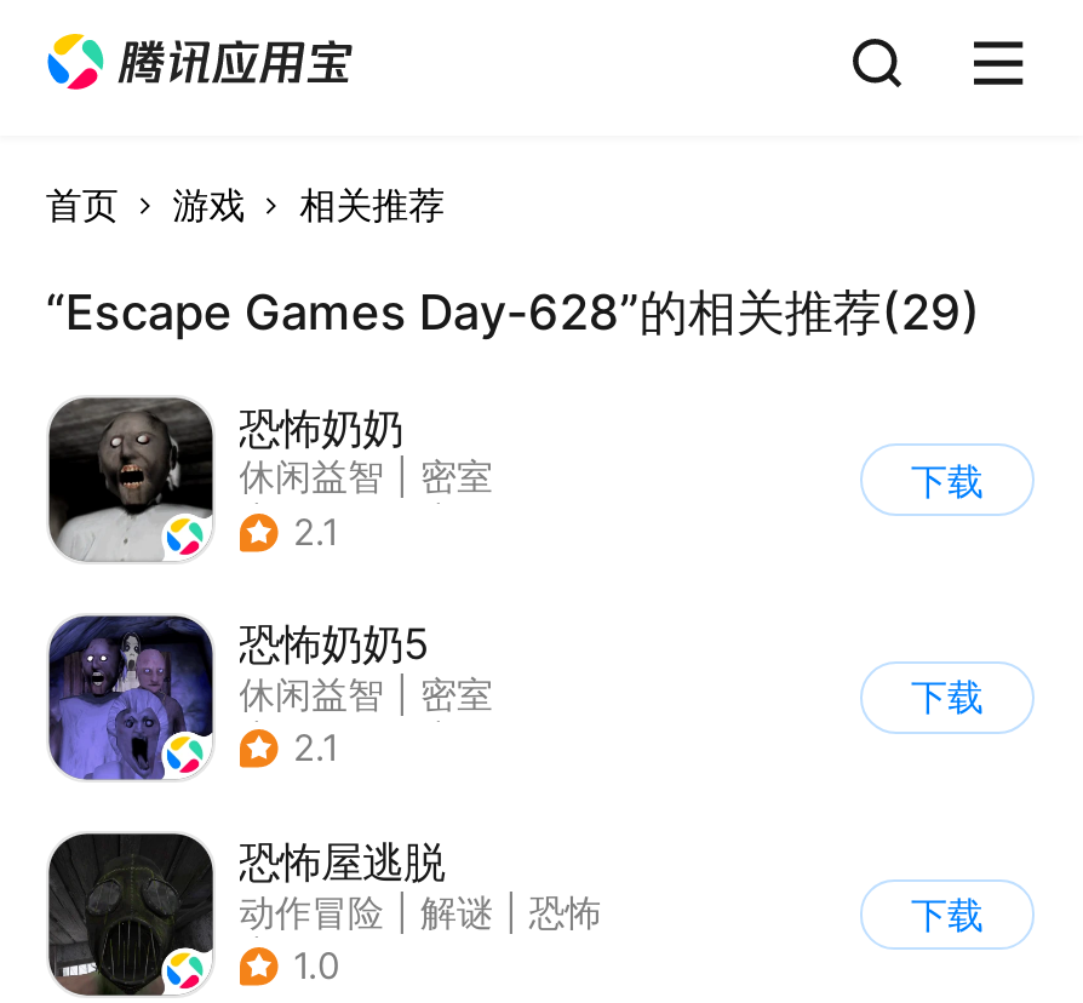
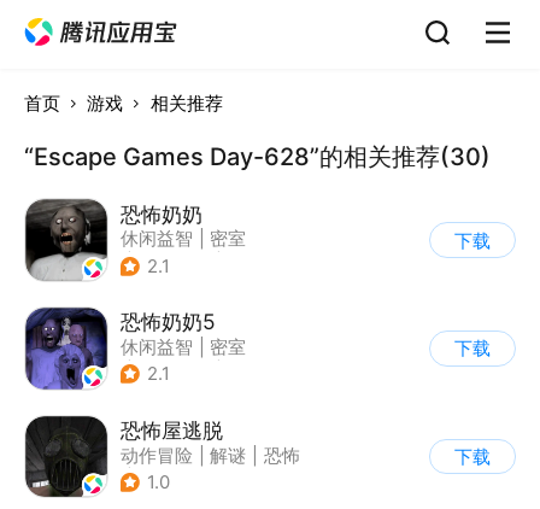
[46,282,981,340] “Escape Games Day-628”的相关推荐(29) -> [24,142,490,171] “Escape Games Day-628”的相关推荐(30)

